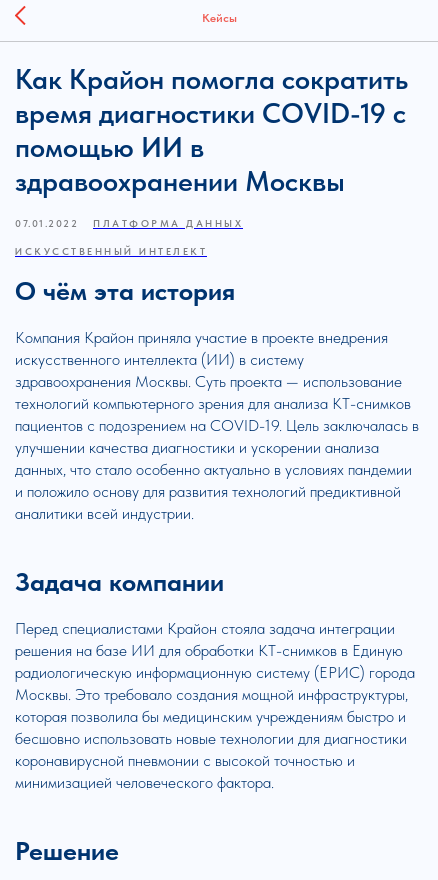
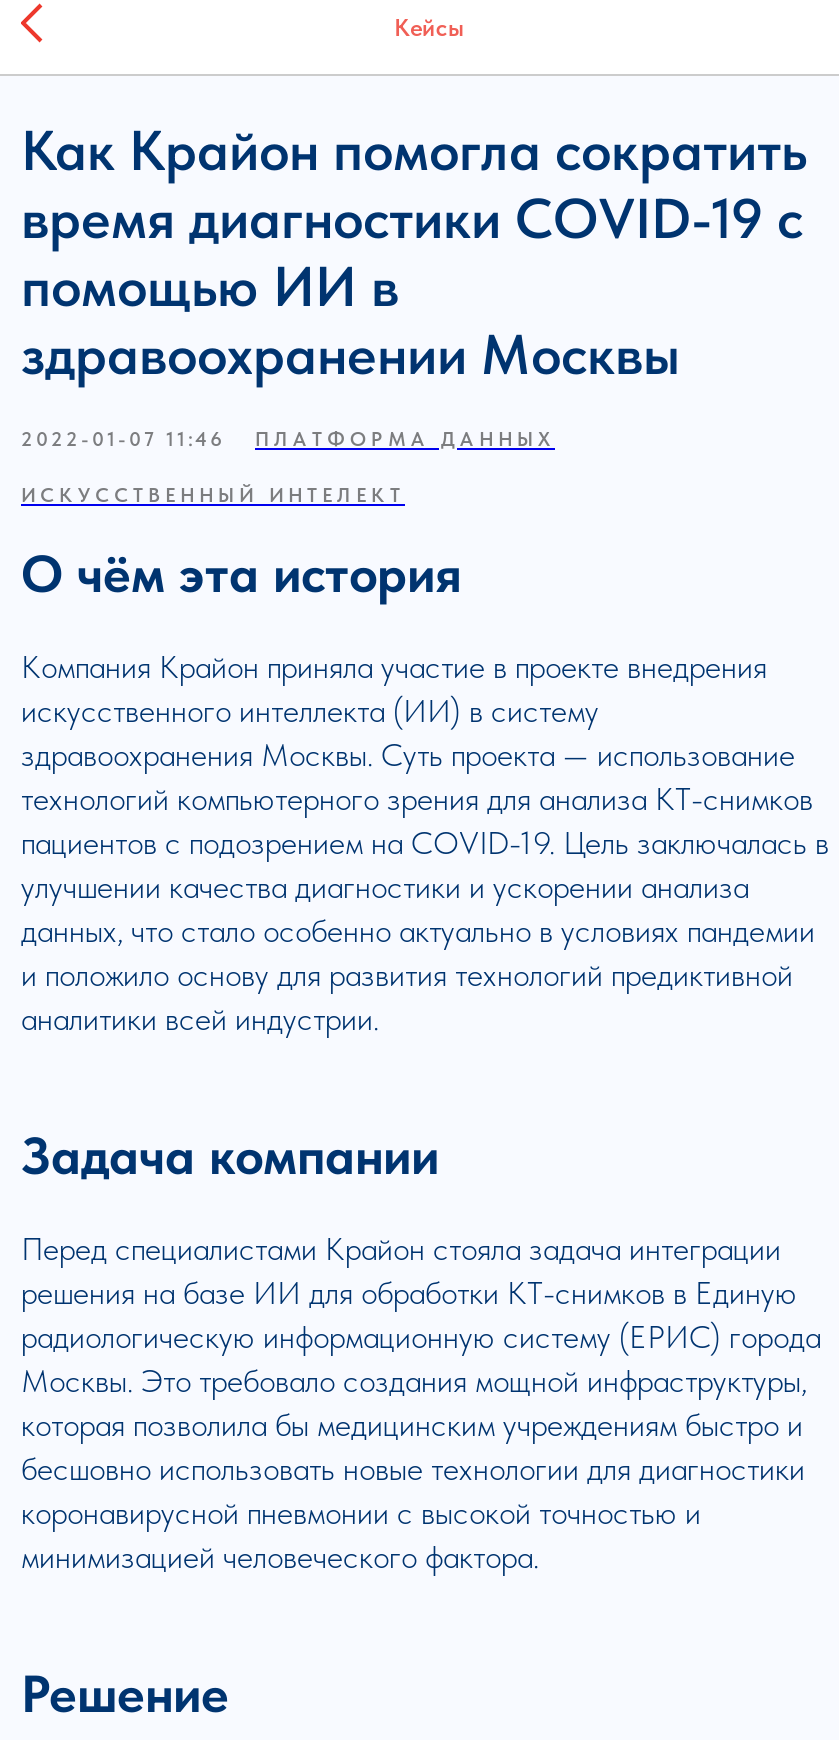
[15,217,243,229] 07.01.2022 ПЛАТФОРМА ДАННЫХ -> [21,426,555,450] 2022-01-07 11:46 ПЛАТФОРМА ДАННЫХ

